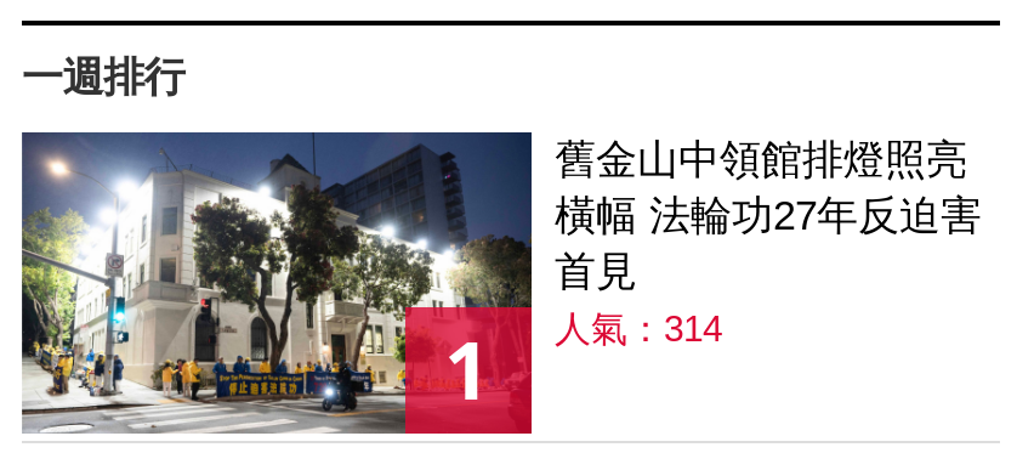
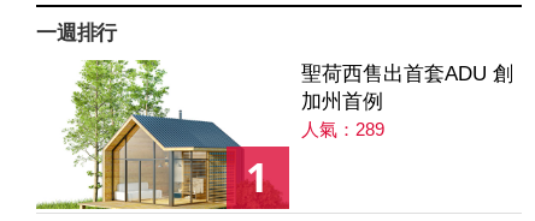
[19,130,982,434] [image] | 舊金山中領館排燈照亮 | 橫幅 法輪功27年反迫害 | 首見 | 人氣：314 -> [36,59,513,210] [image] | 聖荷西售出首套ADU 創 | 加州首例 | 人氣：289

